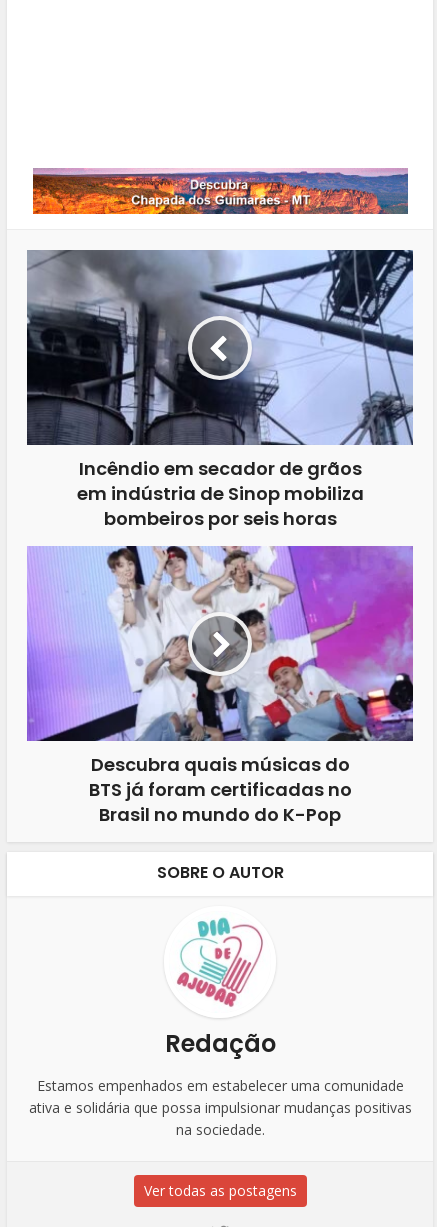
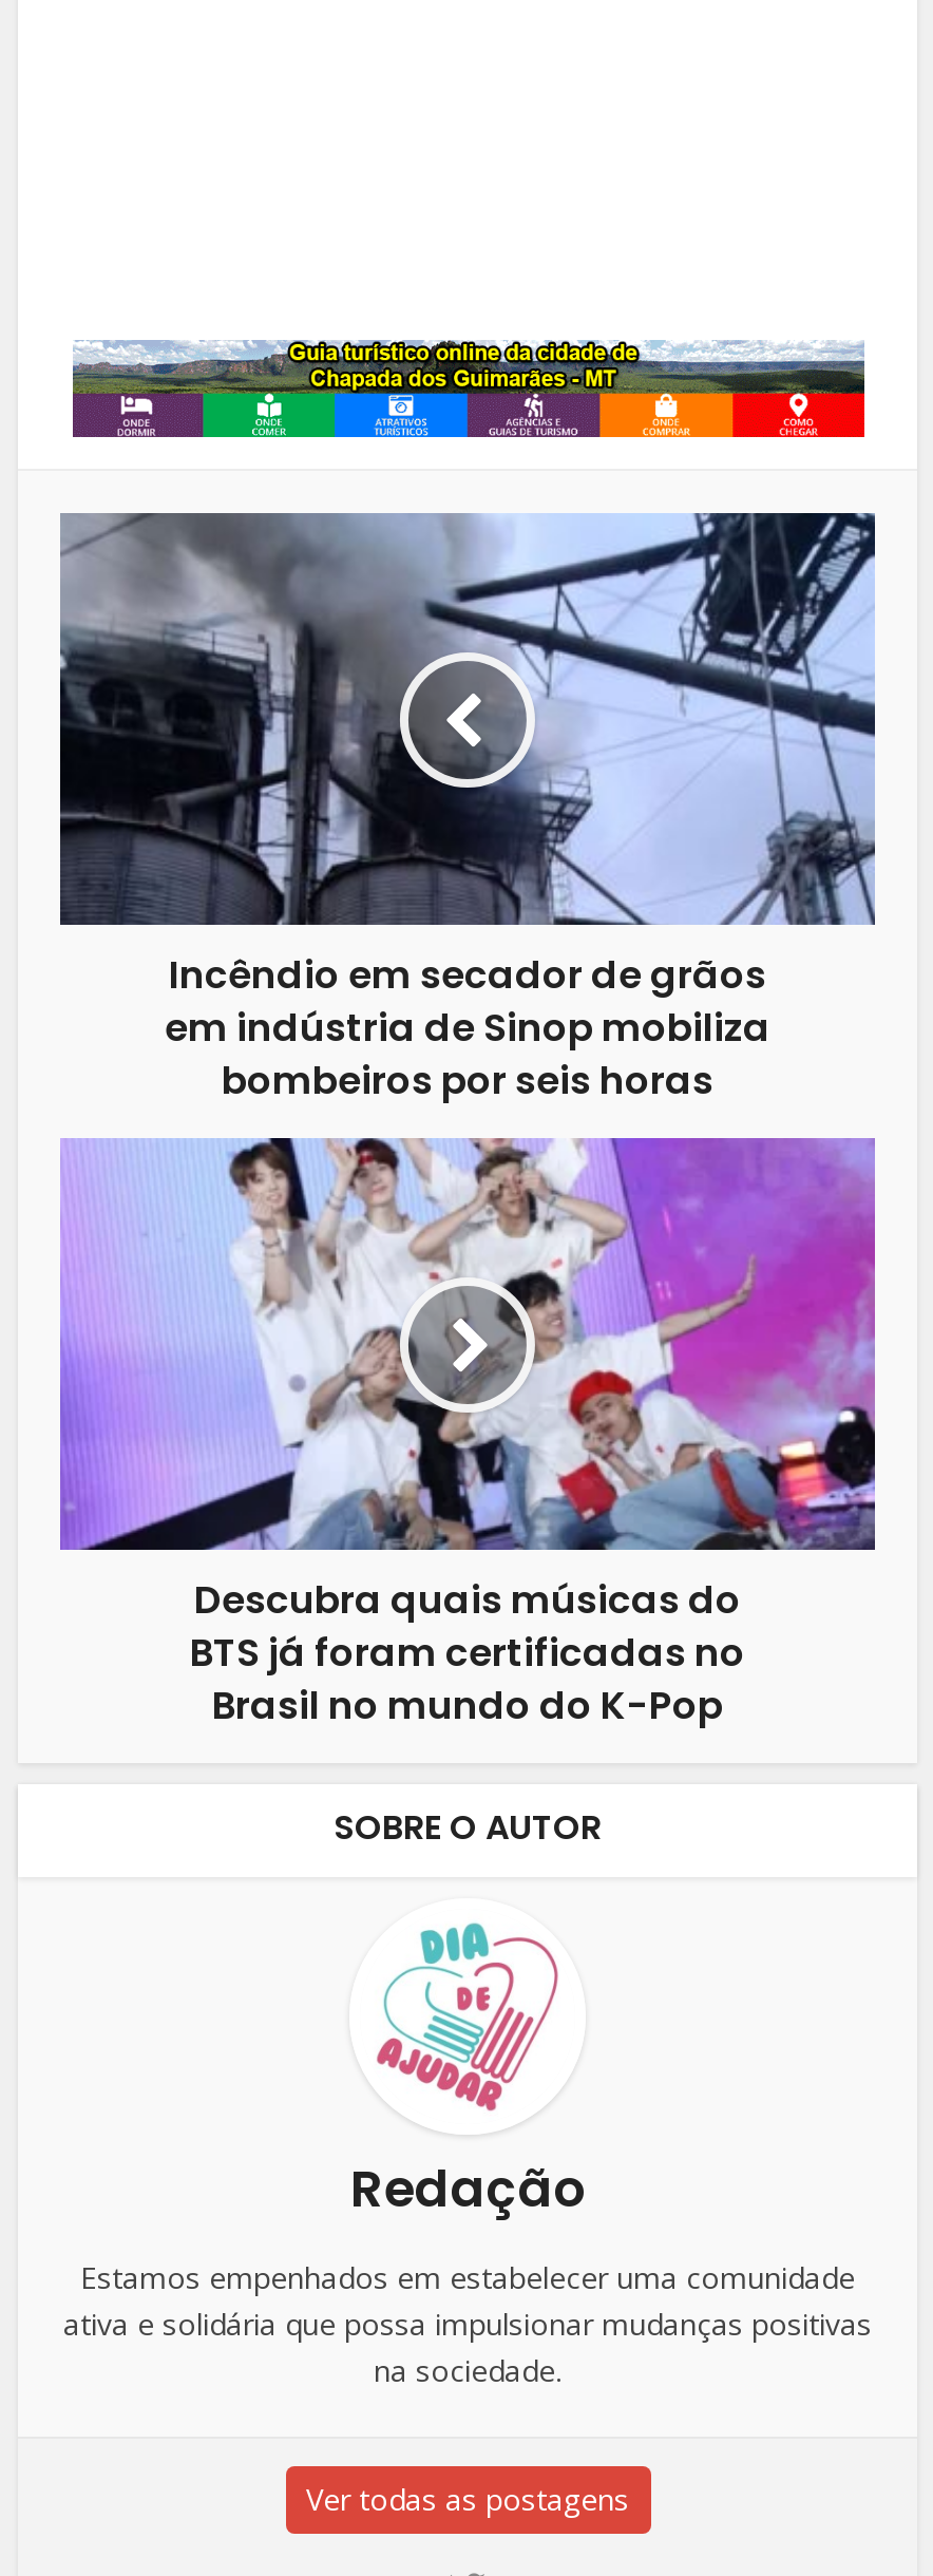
[32,168,409,215] [image] -> [71,338,867,439] [image]

